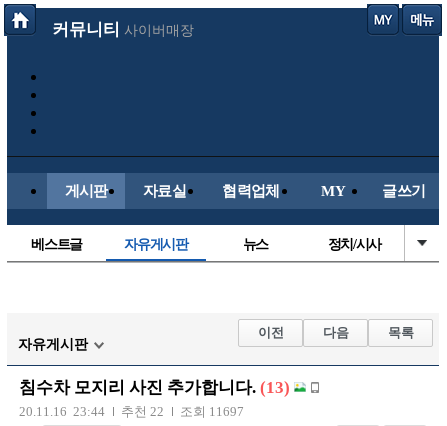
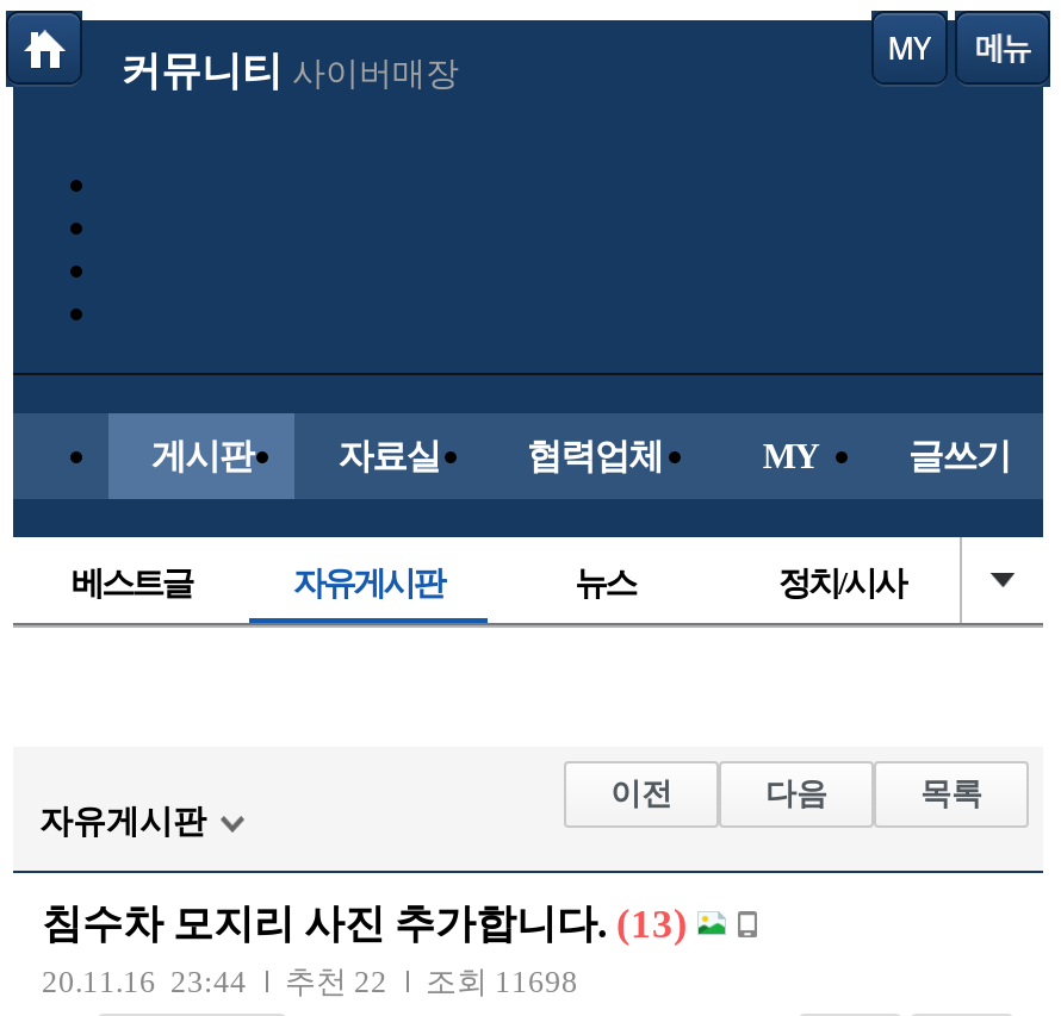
[19,404,244,419] 20.11.16 23:44 추천 22 조회 11697 -> [42,964,578,999] 20.11.16 23:44 추천 22 조회 11698

